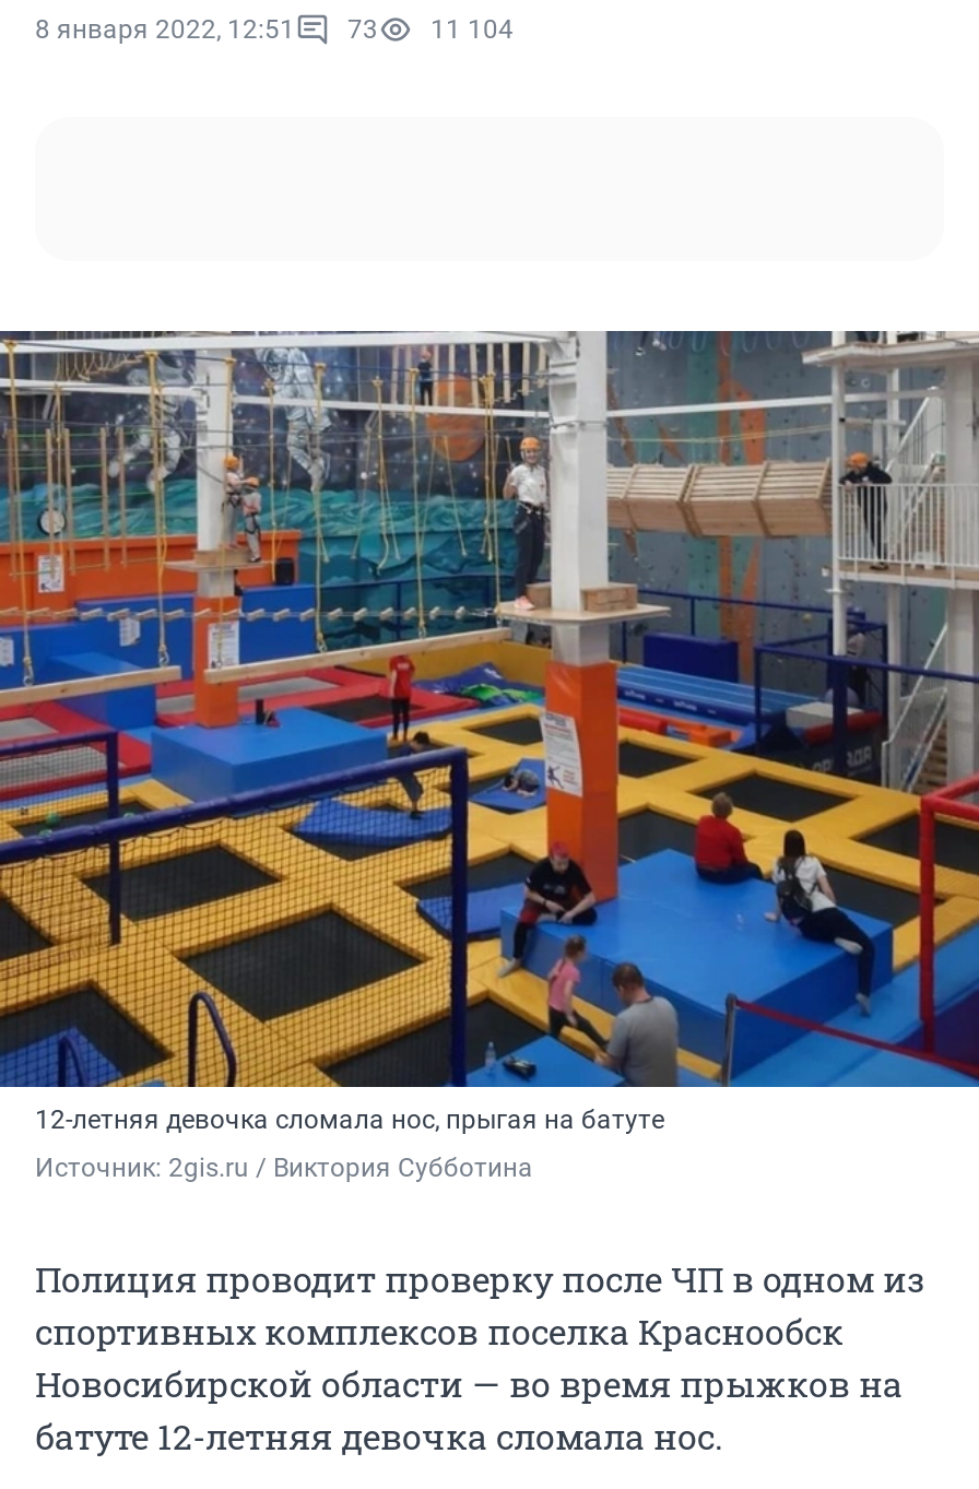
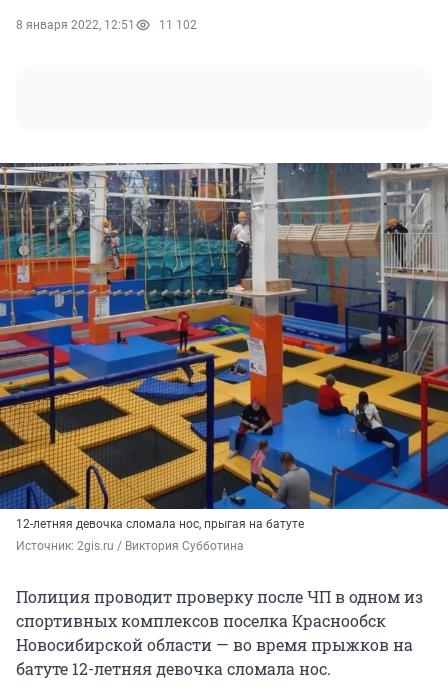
[347,14,514,45] 73 | 11 104 -> [159,18,197,32] 11 102

